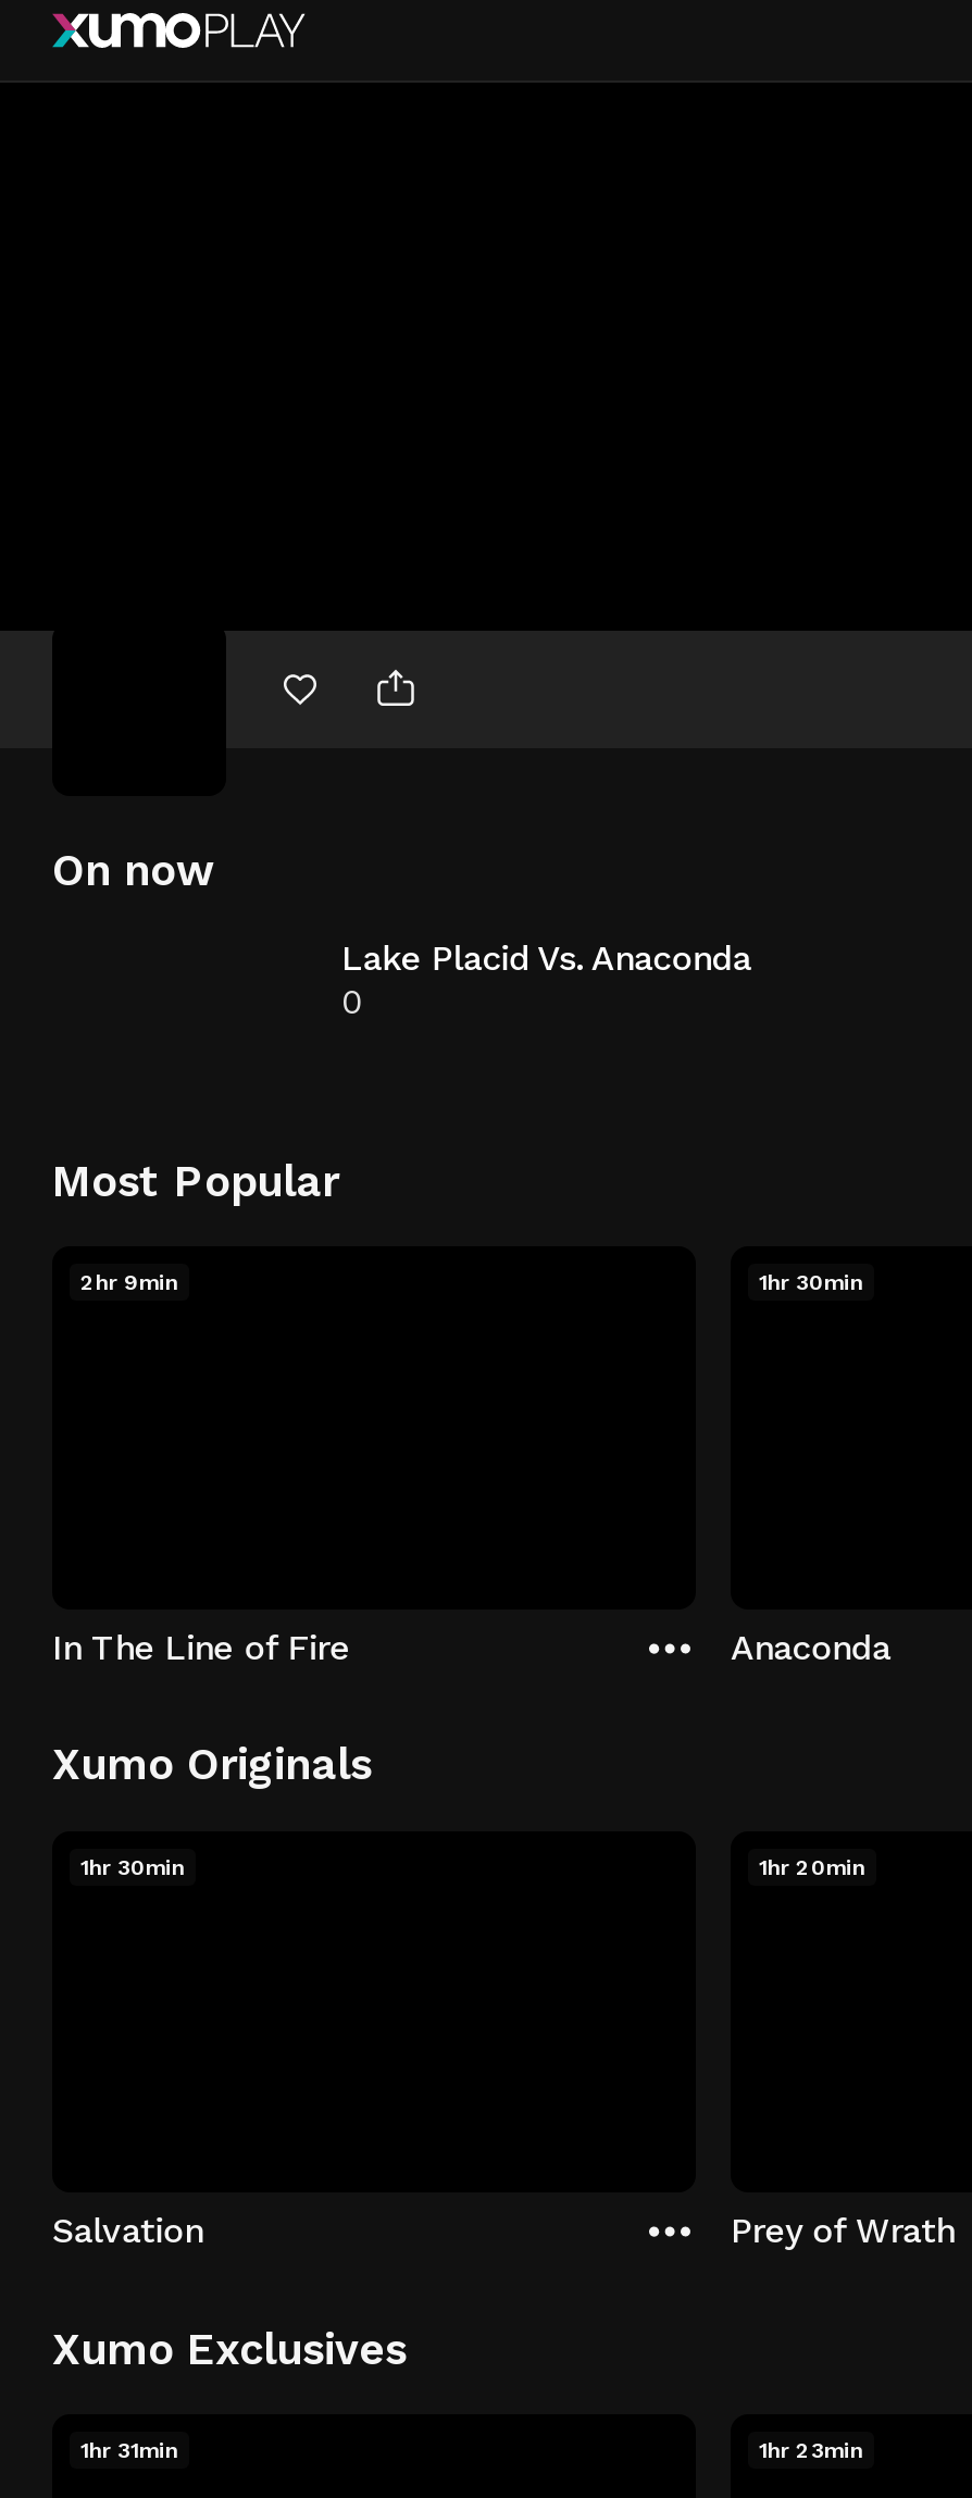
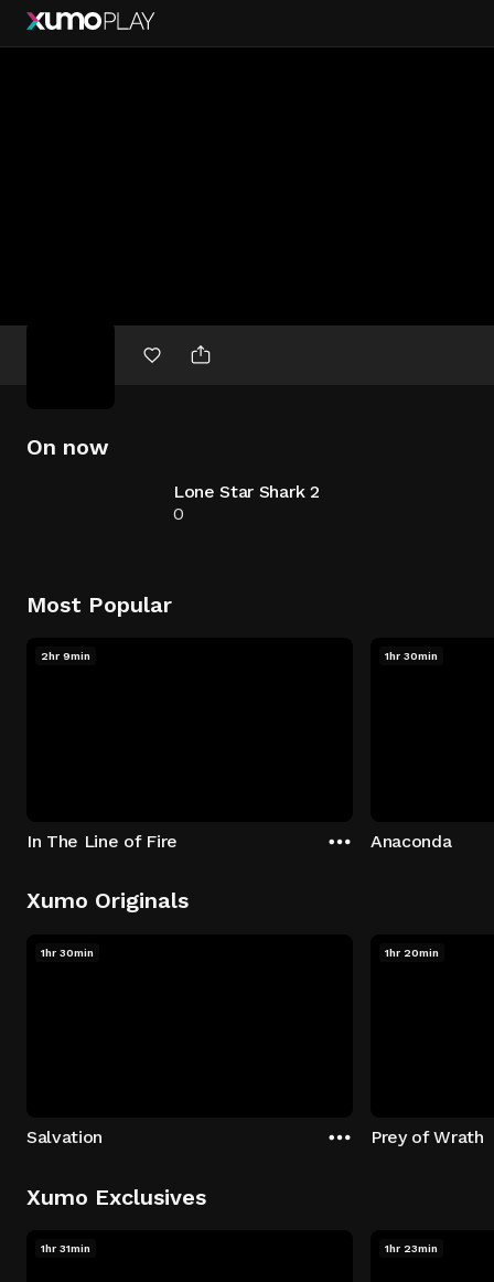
[341,937,751,979] Lake Placid Vs. Anaconda -> [173,481,319,502] Lone Star Shark 2

